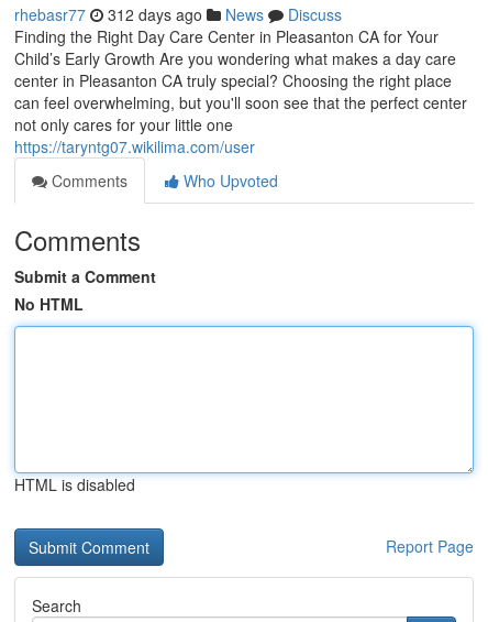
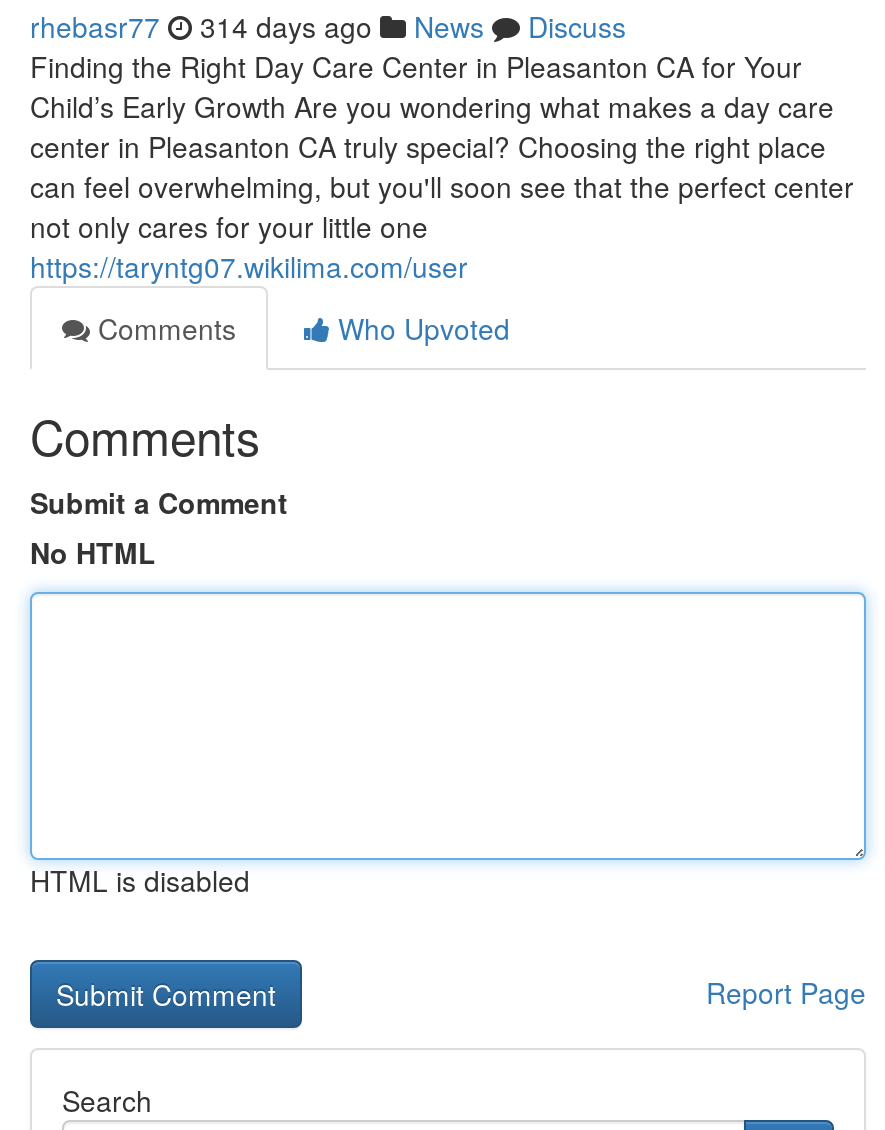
[14,3,342,25] rhebasr77 312 days ago News Discuss -> [30,6,626,46] rhebasr77 314 days ago News Discuss

